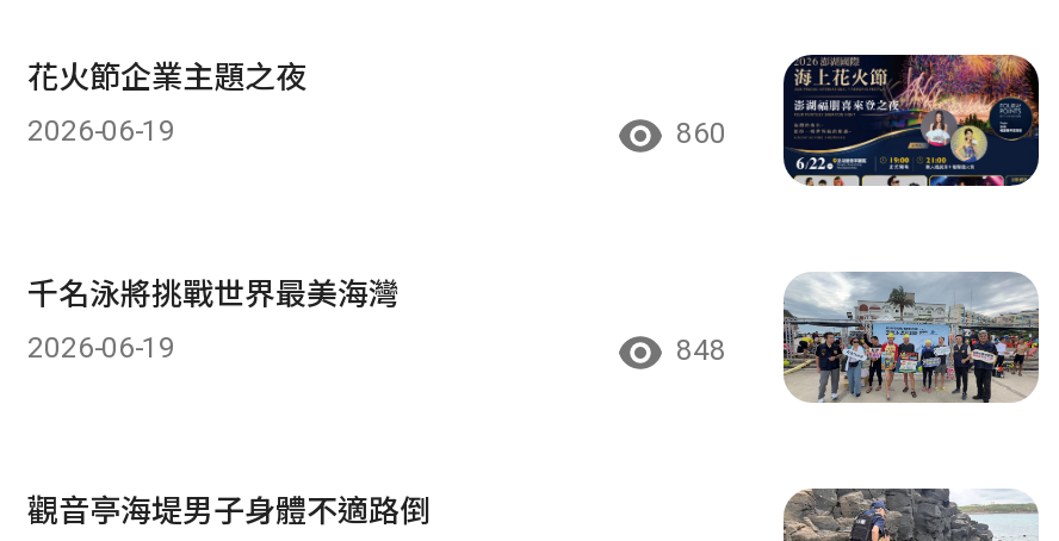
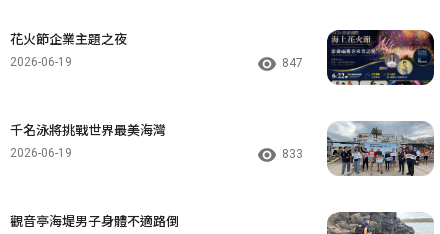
[676,118,726,151] 860 -> [282,56,303,70] 847
[676,335,726,368] 848 -> [282,147,303,161] 833

